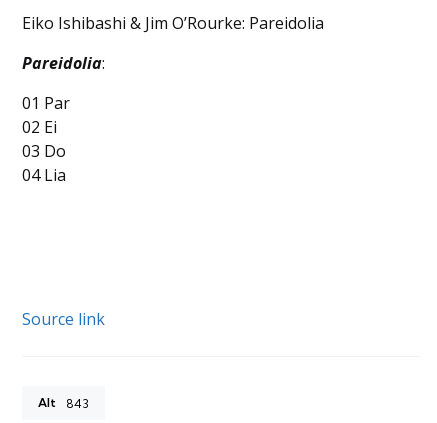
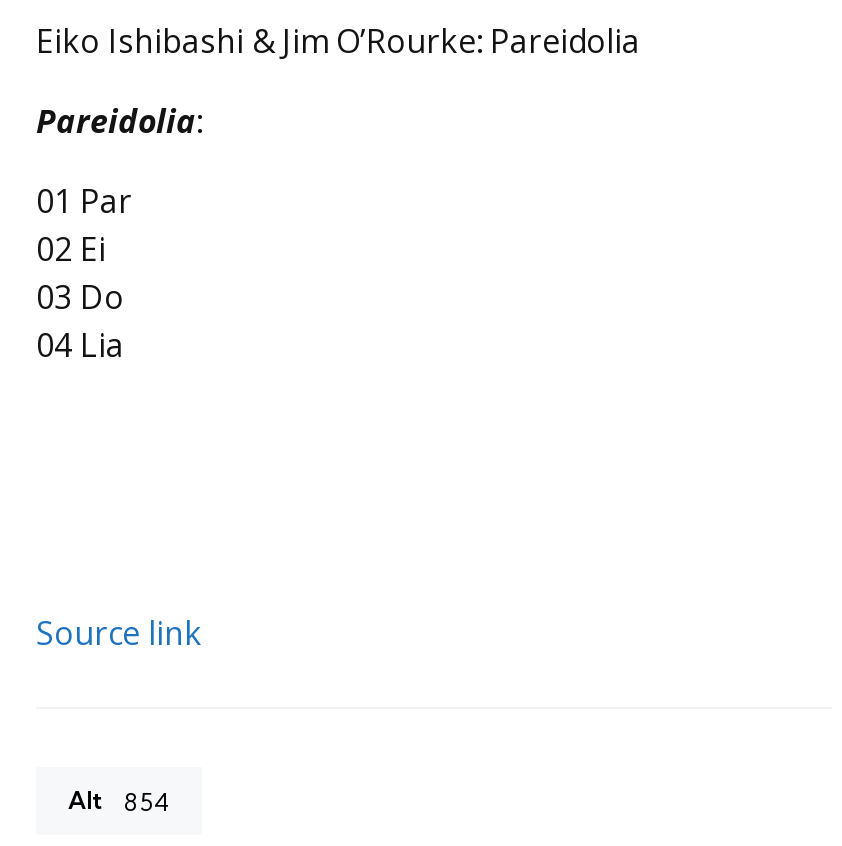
[38,395,89,411] Alt 843 -> [68,786,170,818] Alt 854

